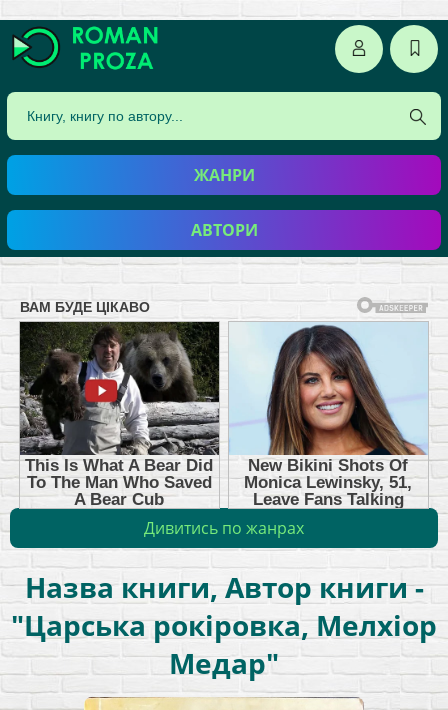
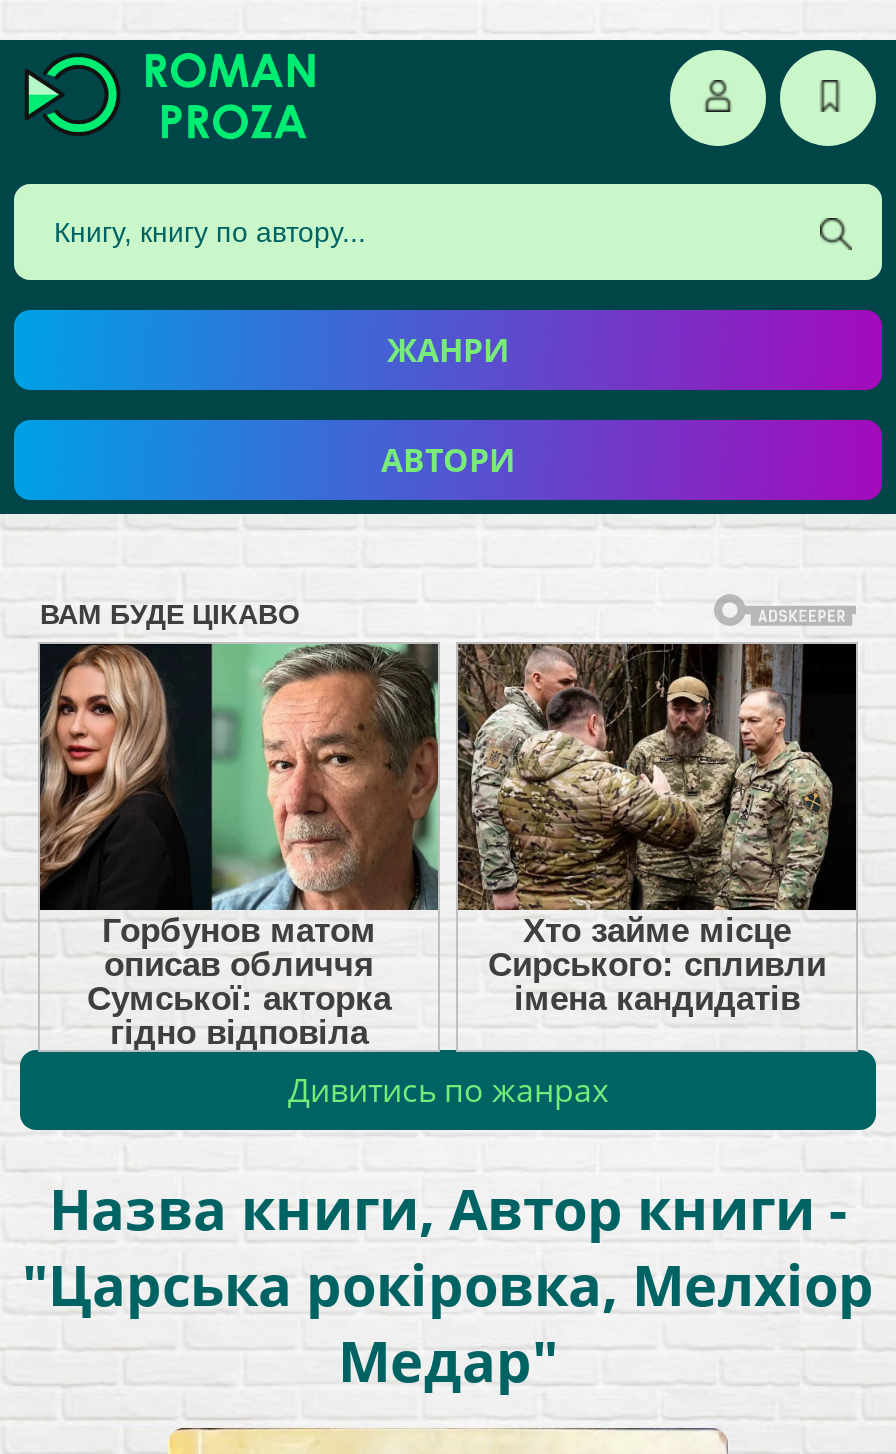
[20,321,220,504] [image] -> [40,642,440,1052] [image]
[229,322,428,509] [image] -> [456,642,858,1050] [image]

